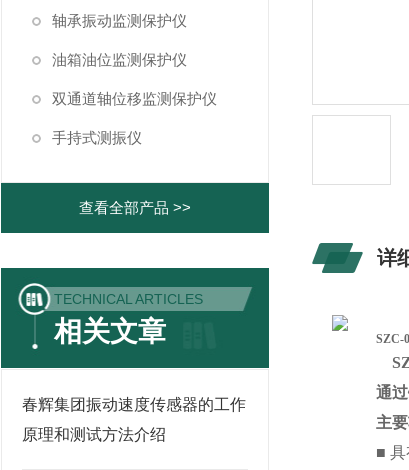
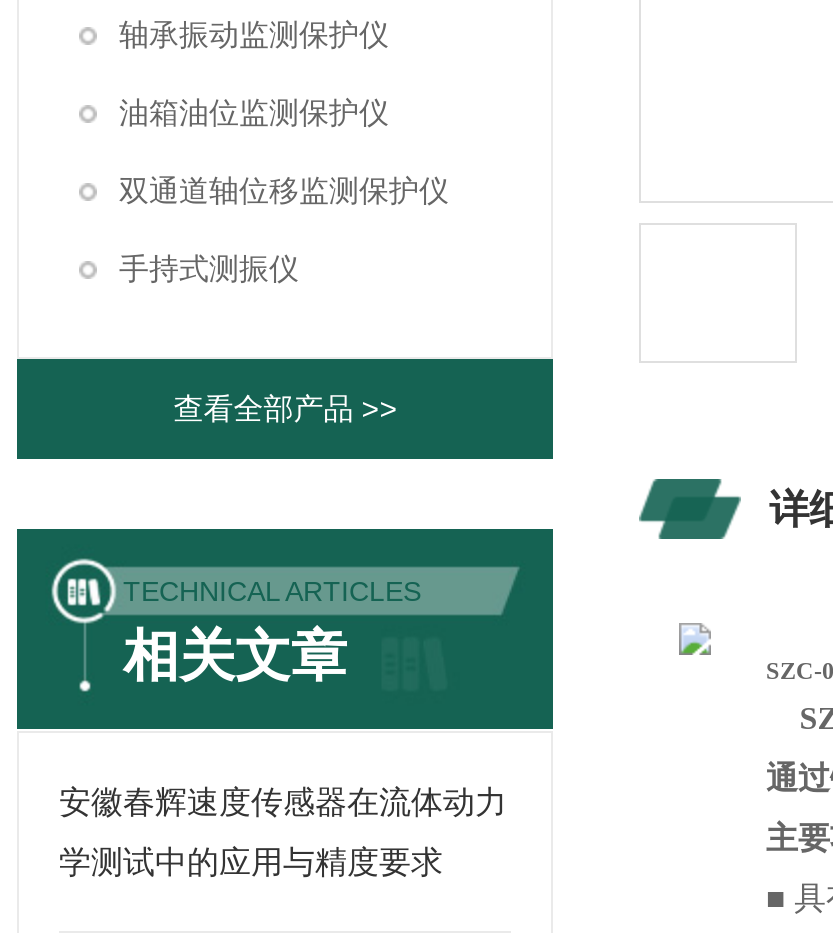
[22,396,246,443] 春辉集团振动速度传感器的工作 | 原理和测试方法介绍 -> [59,785,507,879] 安徽春辉速度传感器在流体动力 | 学测试中的应用与精度要求

